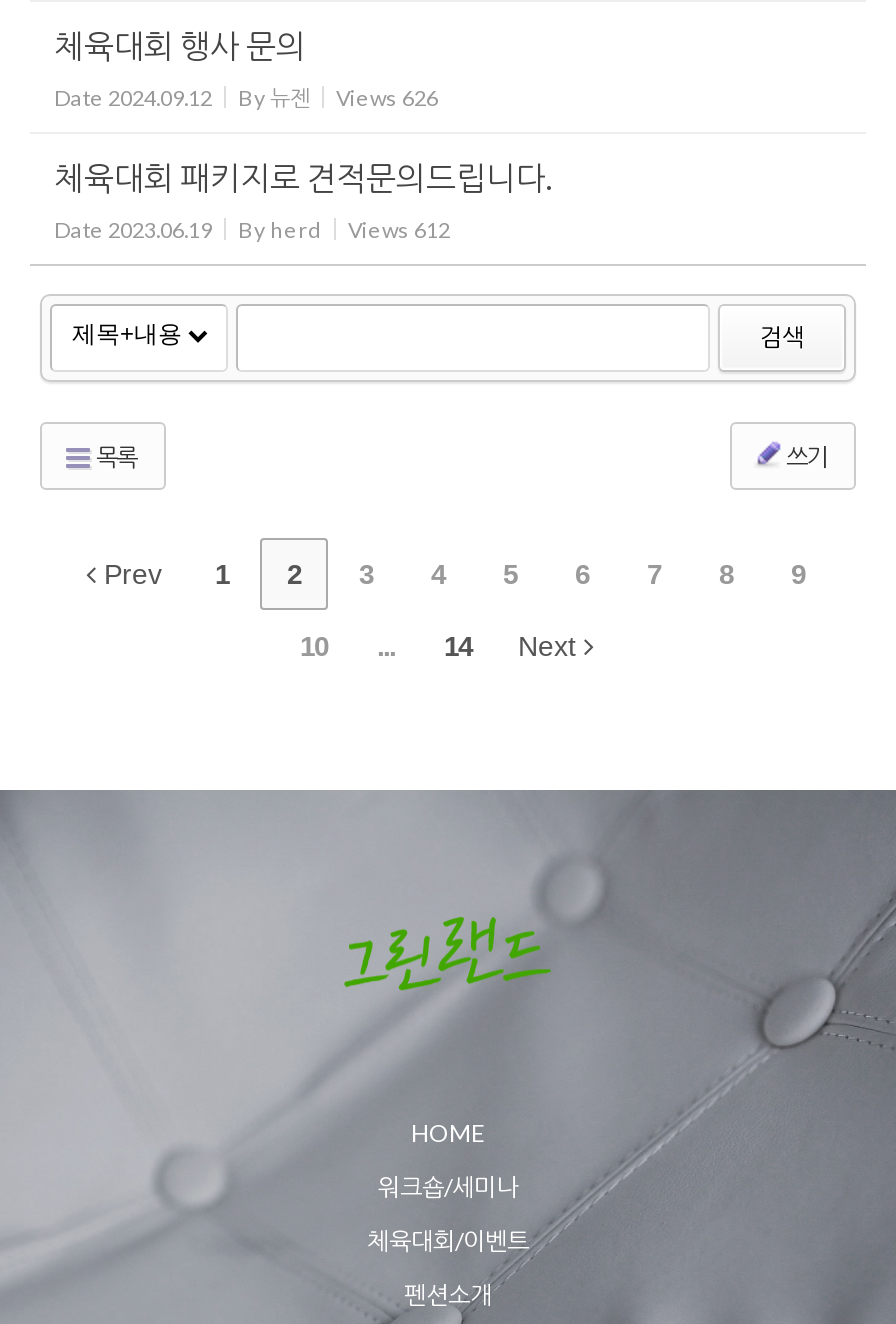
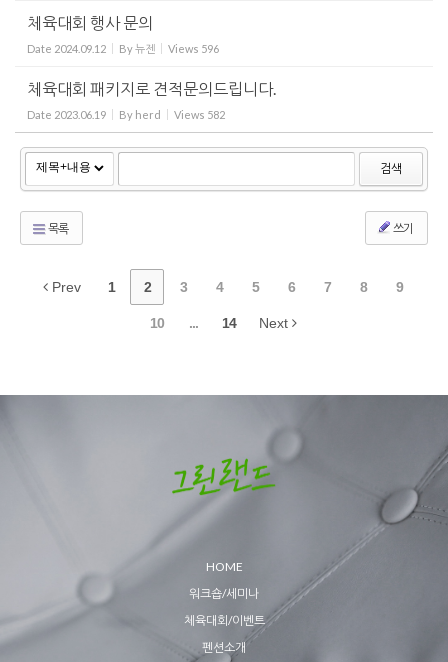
[54,83,438,109] Date 2024.09.12 By 뉴젠 Views 626 -> [27,41,219,54] Date 2024.09.12 By 뉴젠 Views 596
[54,215,450,241] Date 2023.06.19 By herd Views 612 -> [27,107,225,120] Date 2023.06.19 By herd Views 582

